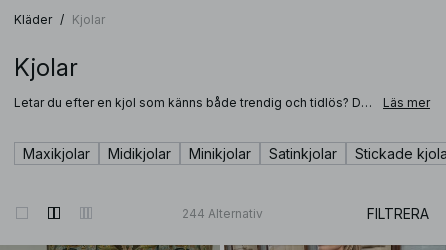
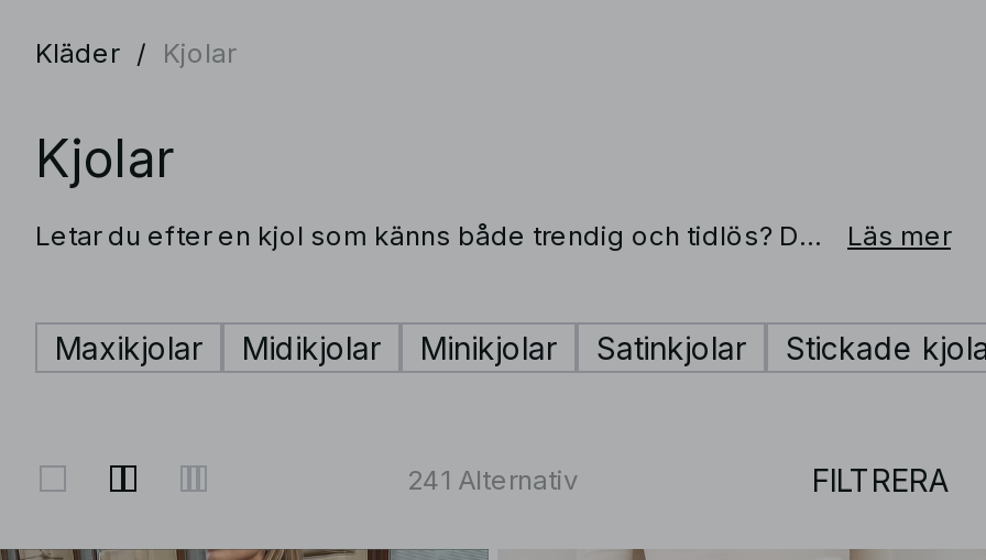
[181,205,262,220] 244 Alternativ -> [407,462,579,495] 241 Alternativ

